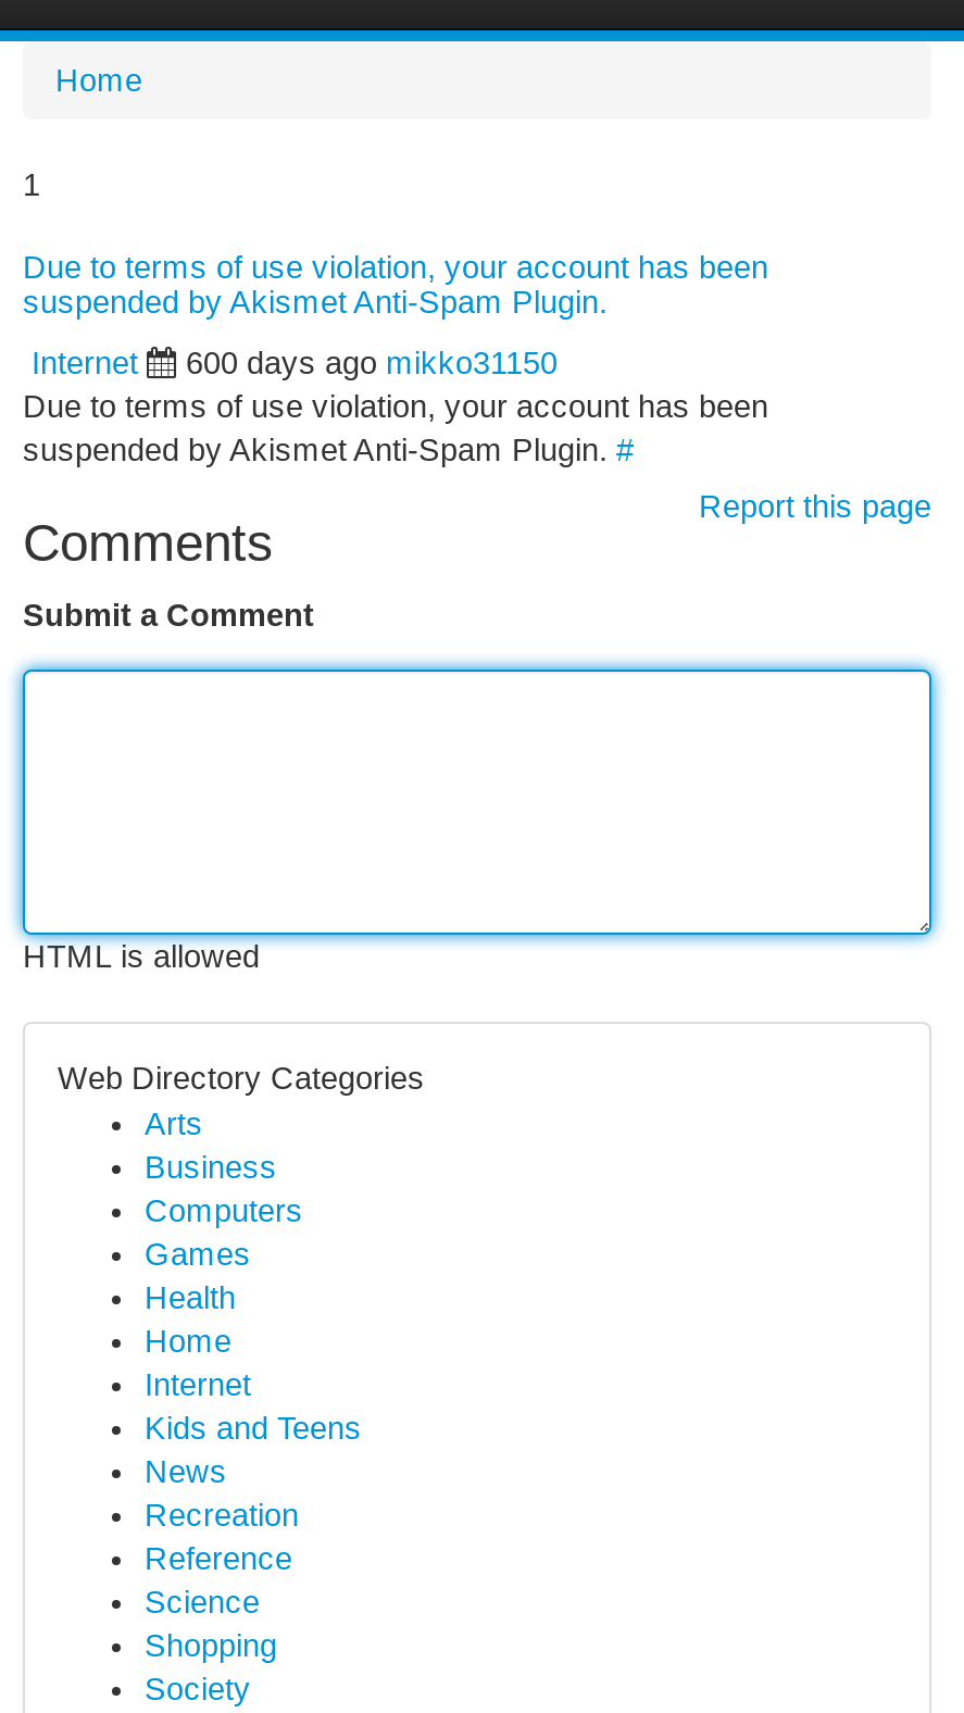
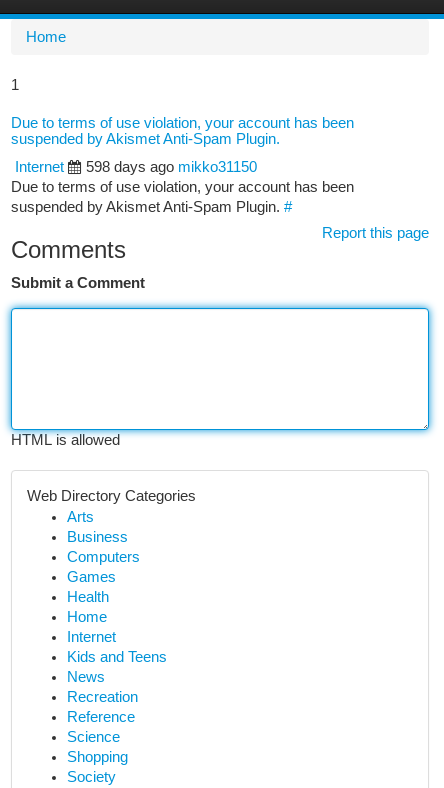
[186,346,558,380] 600 days ago mikko31150 -> [86,159,257,175] 598 days ago mikko31150

